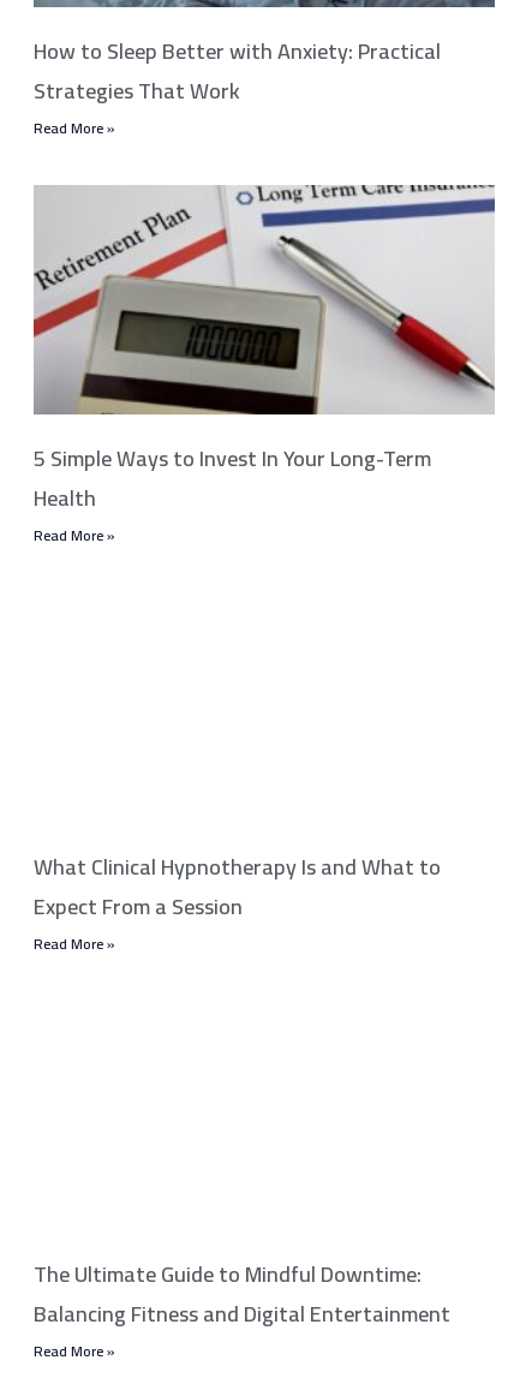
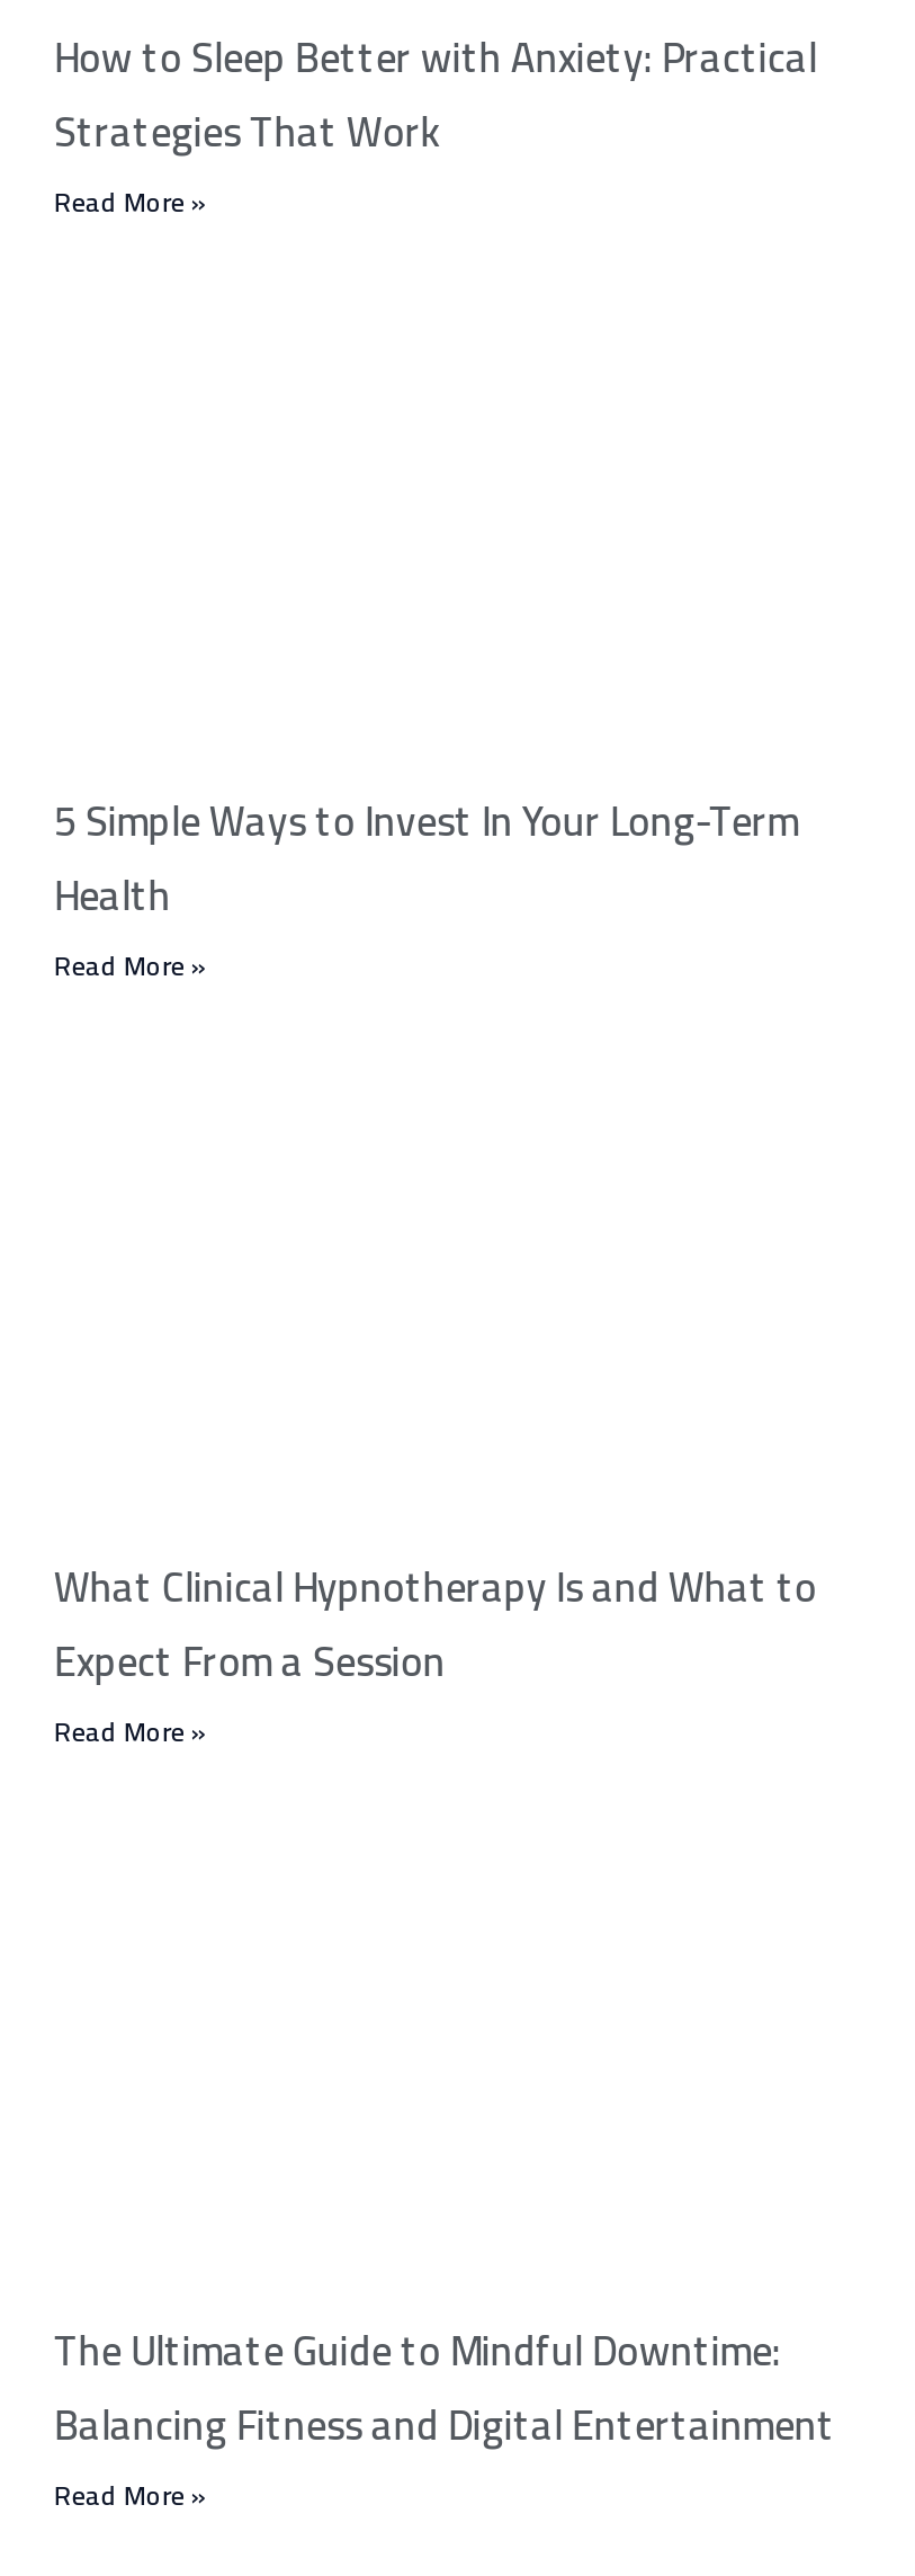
[32,184,496,416] [image] -> none

